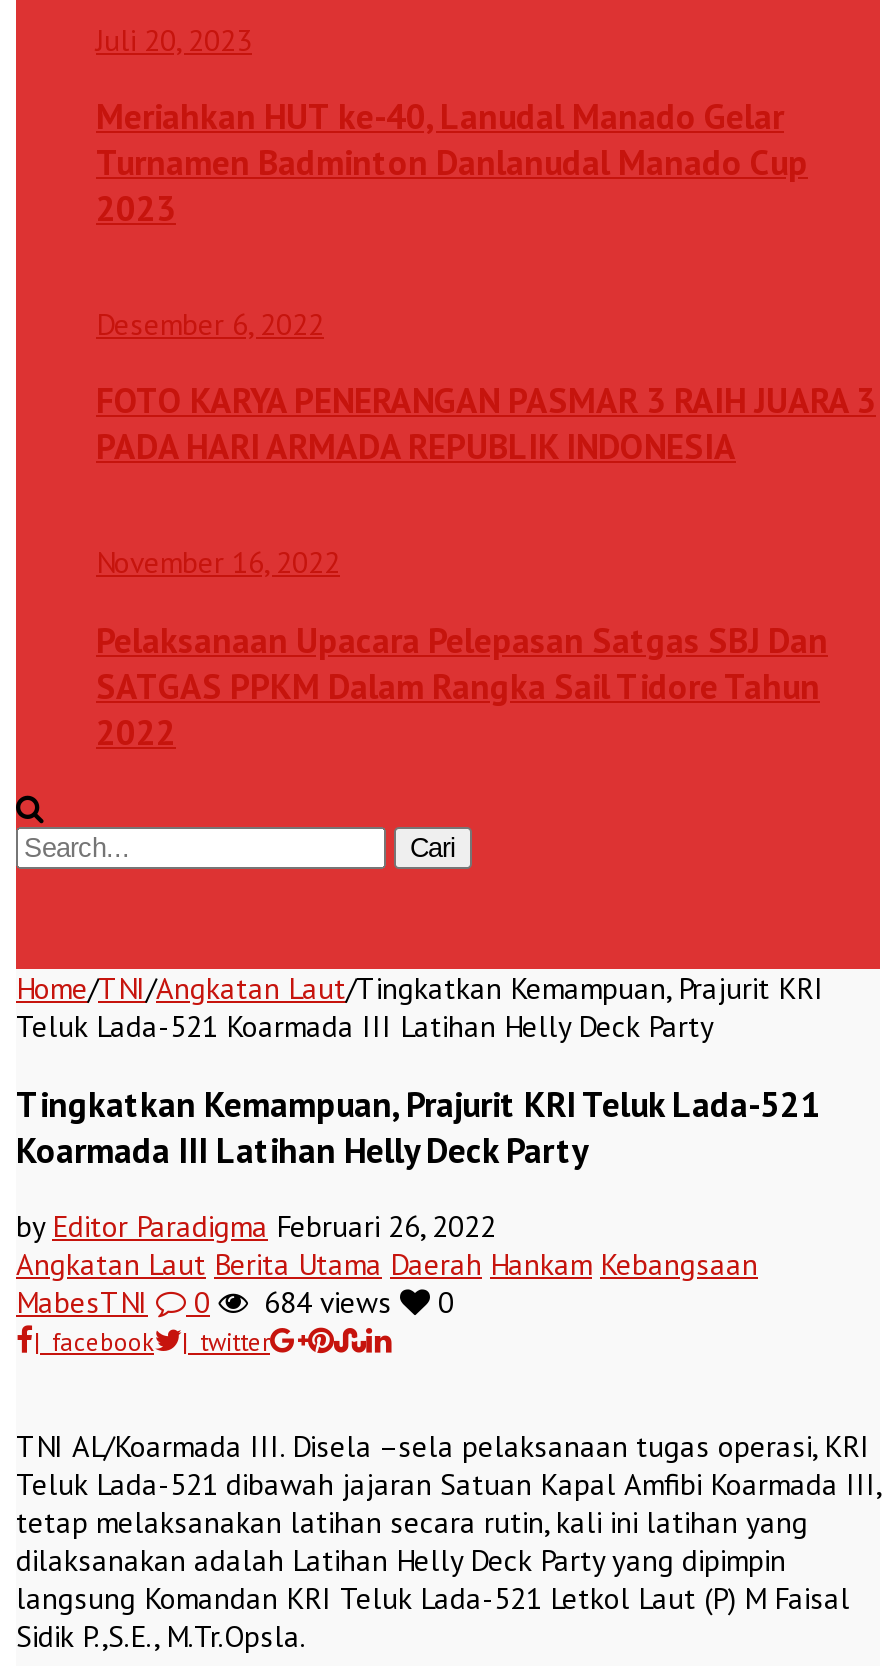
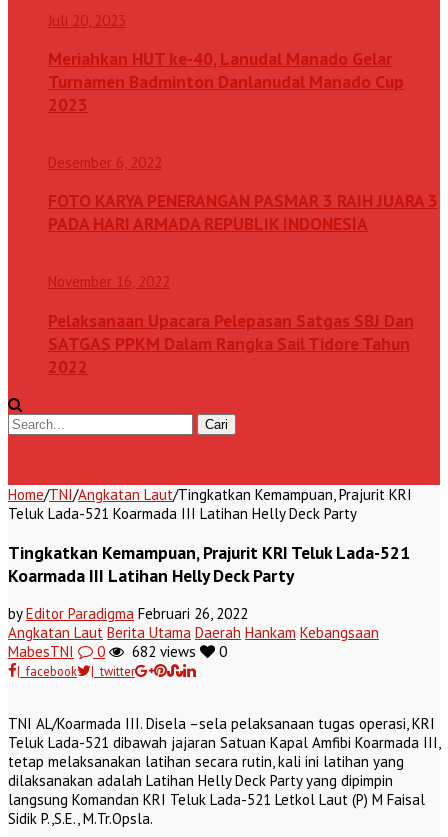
[16,1283,454,1321] MabesTNI 0 684 views 0 -> [8,642,227,661] MabesTNI 0 682 views 0

